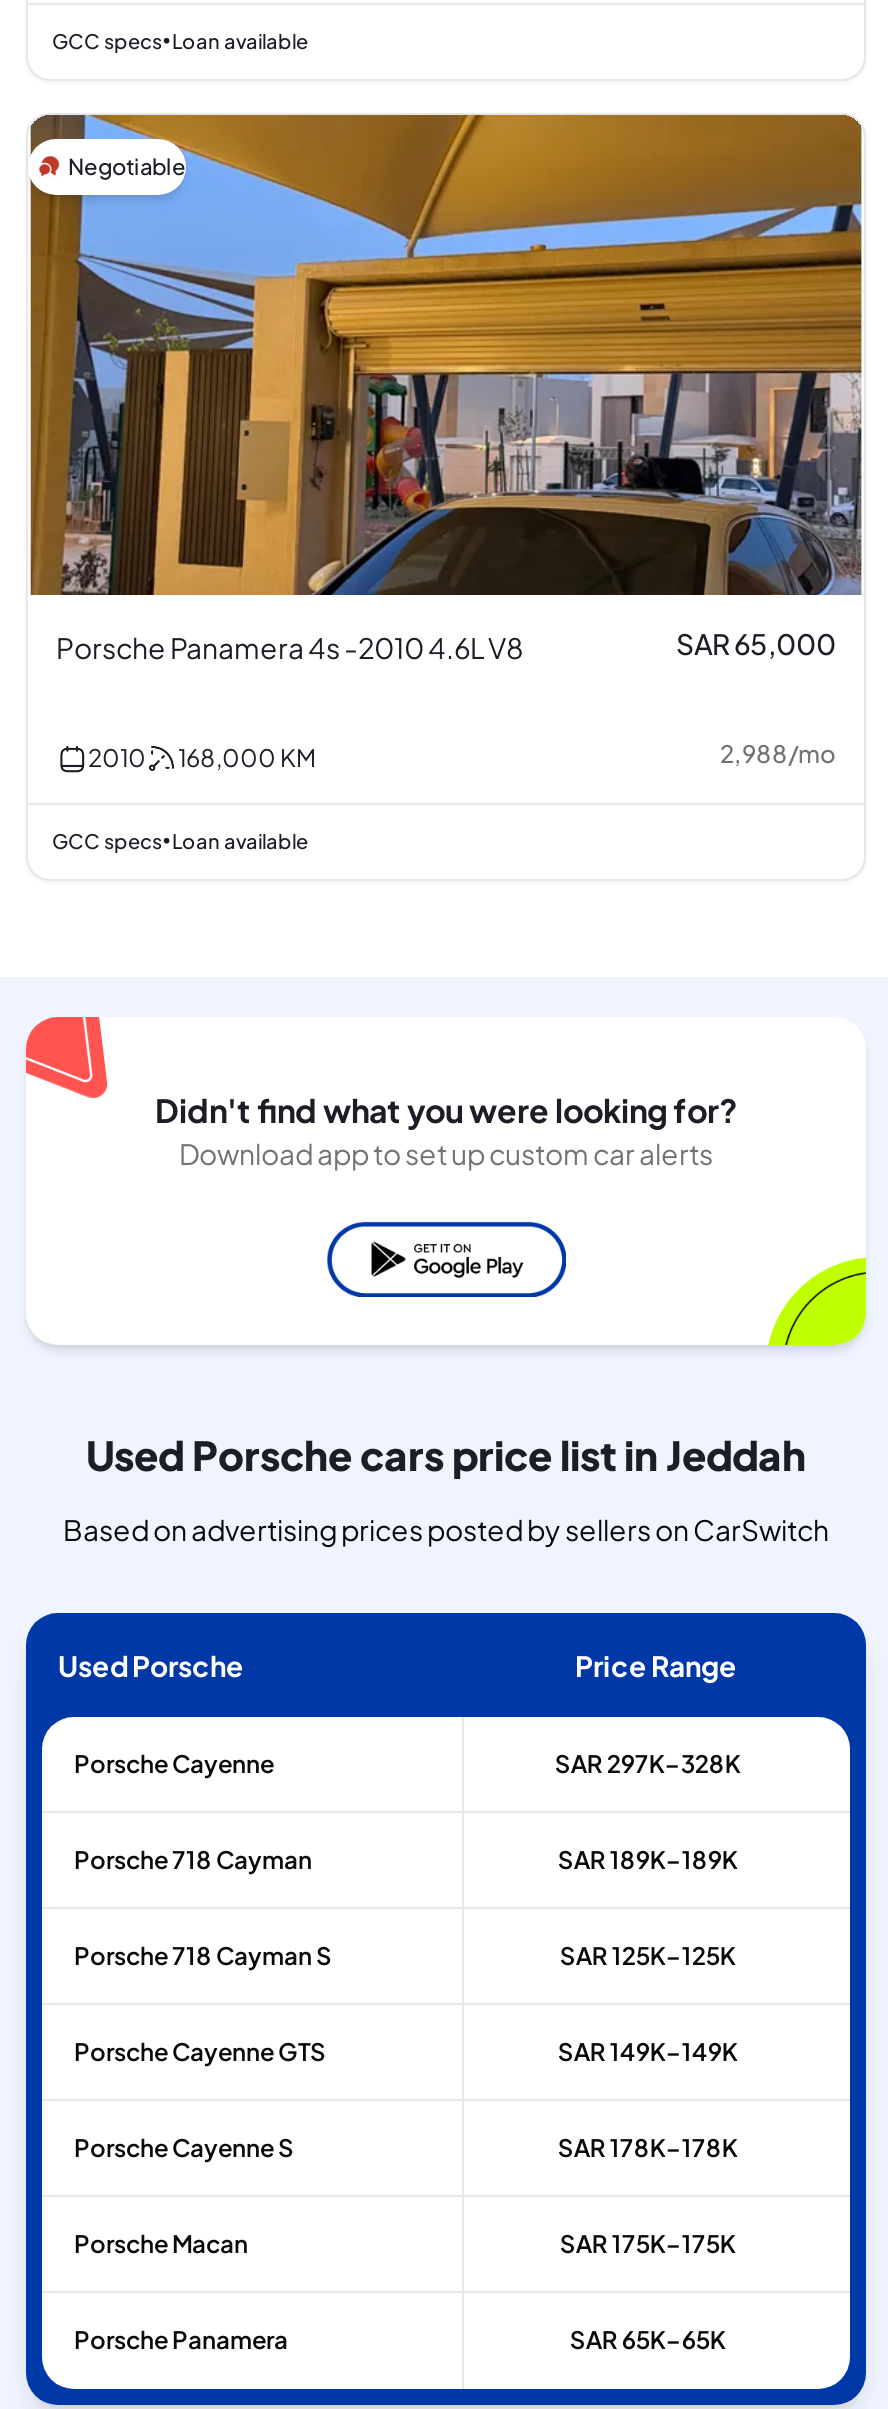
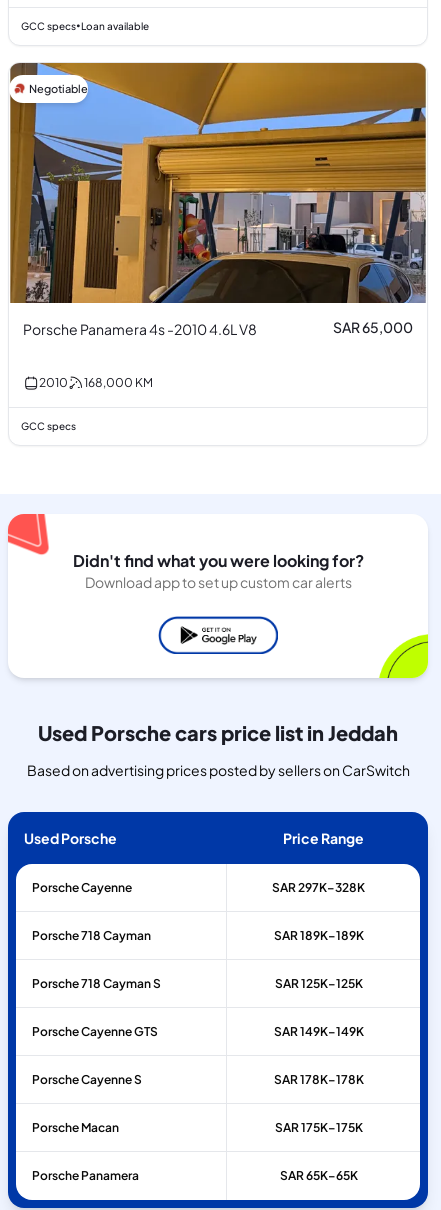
[52,738,836,852] 2,988/mo | GCC specs• Loan available -> [21,419,76,431] GCC specs

